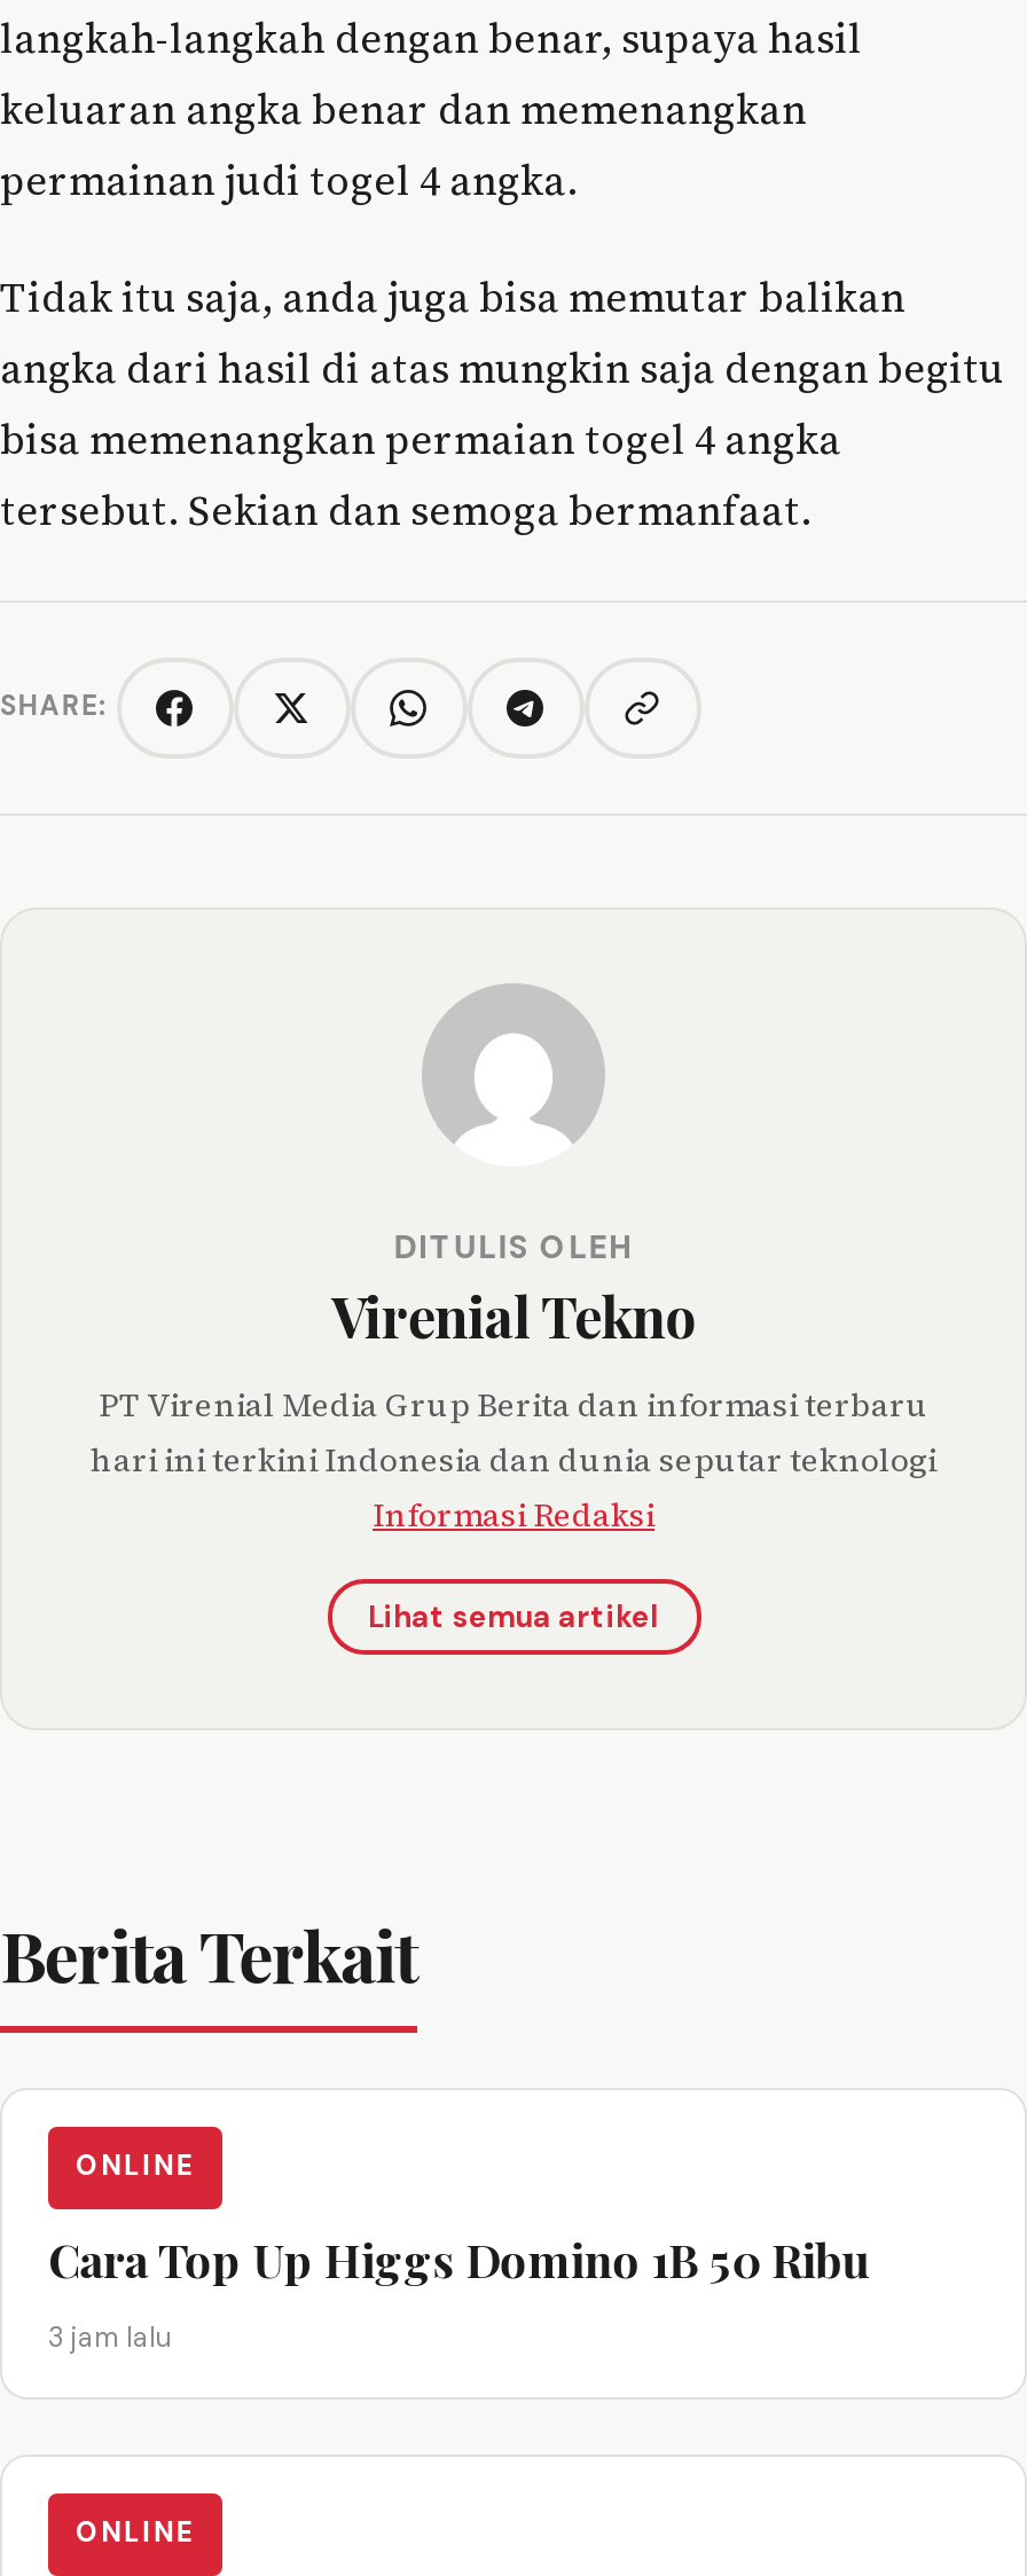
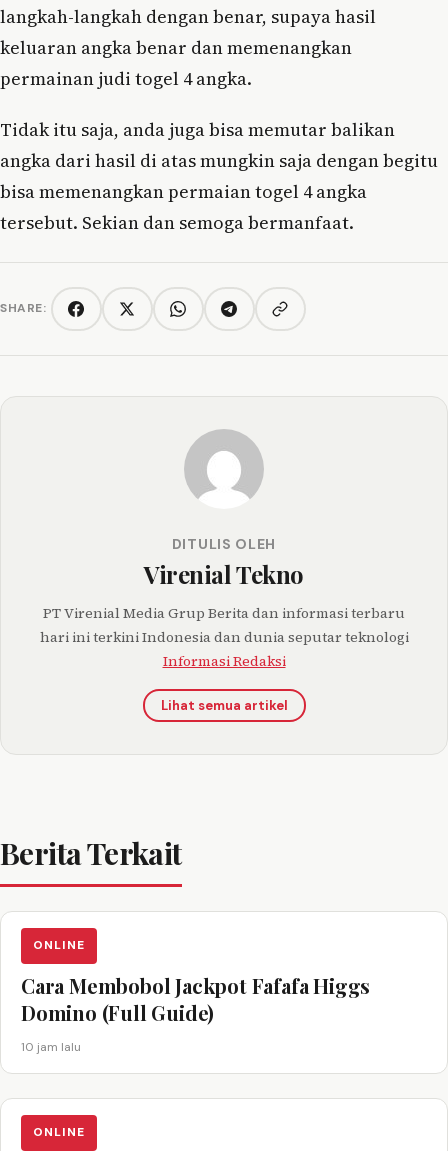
[48,2227,871,2289] Cara Top Up Higgs Domino 1B 50 Ribu -> [21,972,370,1026] Cara Membobol Jackpot Fafafa Higgs | Domino (Full Guide)
[48,2318,172,2355] 3 jam lalu -> [21,1039,81,1055] 10 jam lalu

